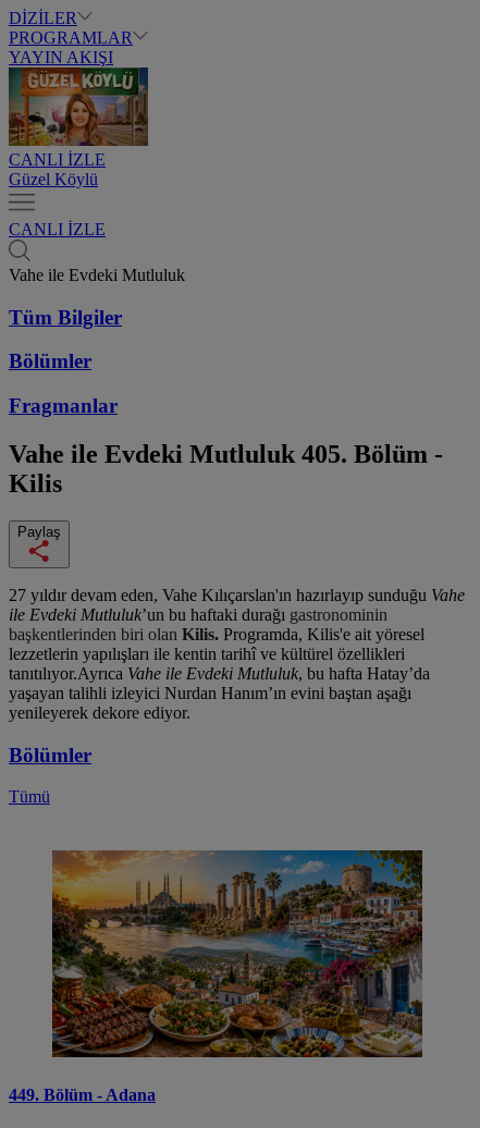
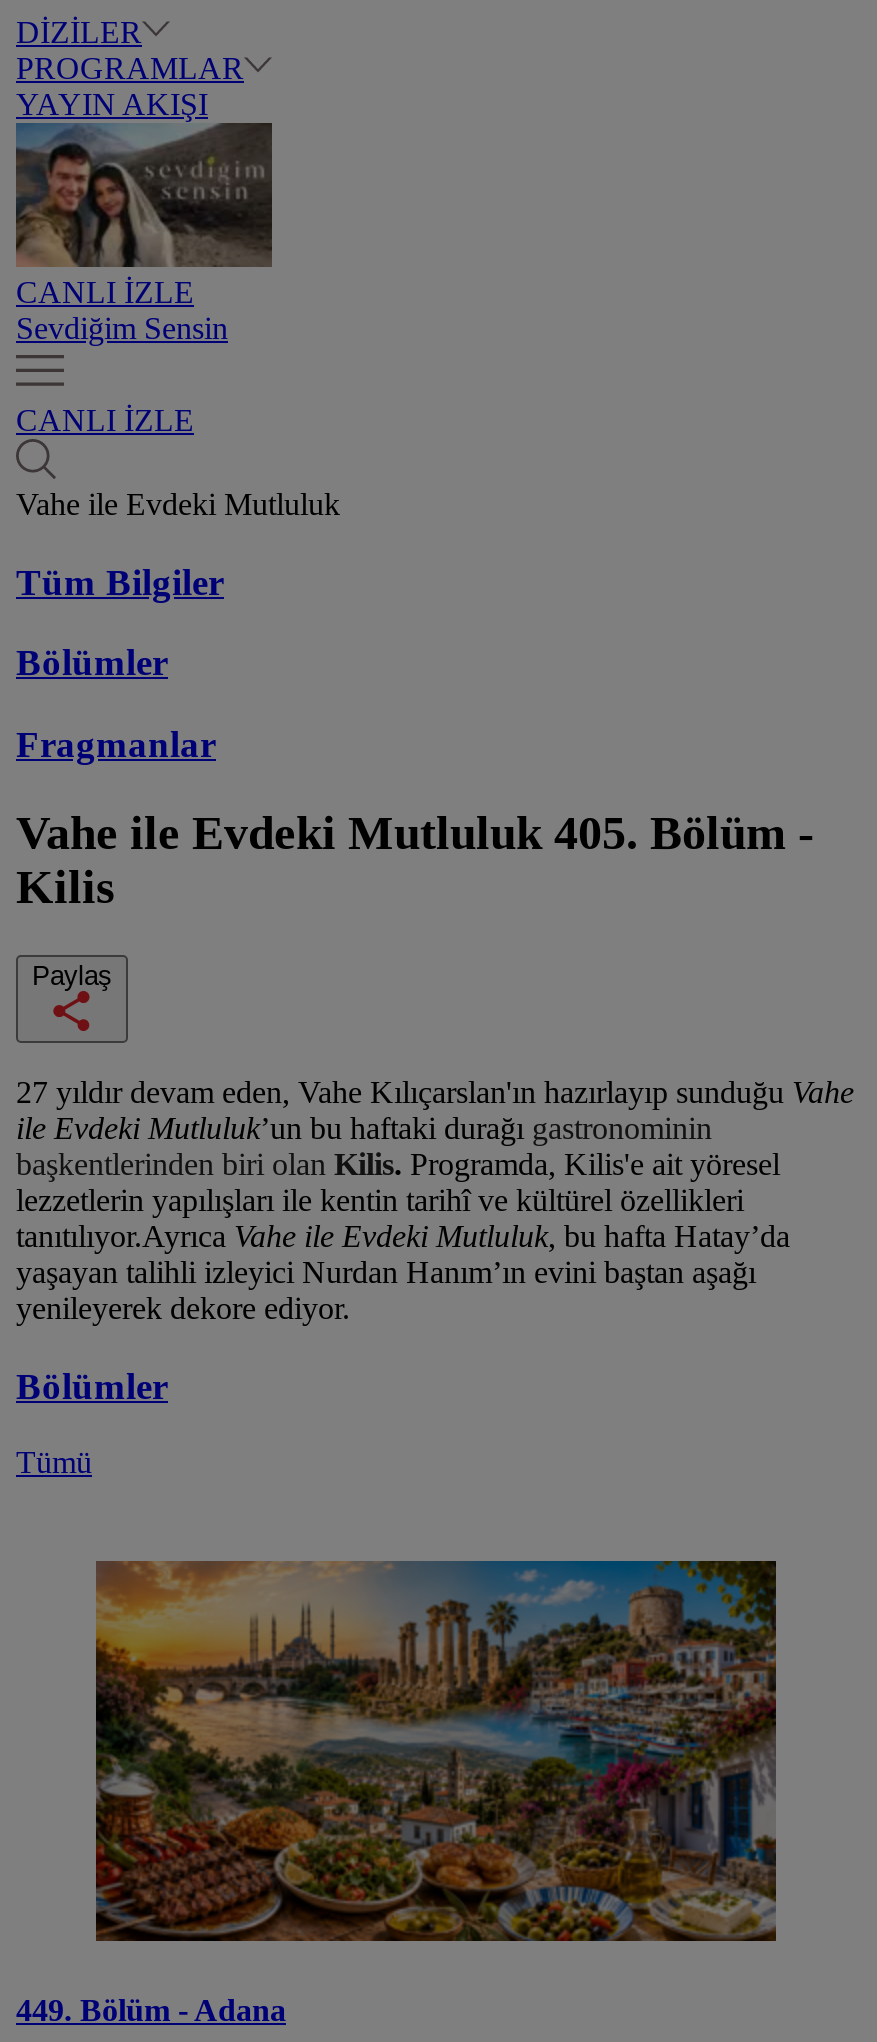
[8,68,148,188] [image] | Güzel Köylü -> [14,123,272,345] [image] | Sevdiğim Sensin

